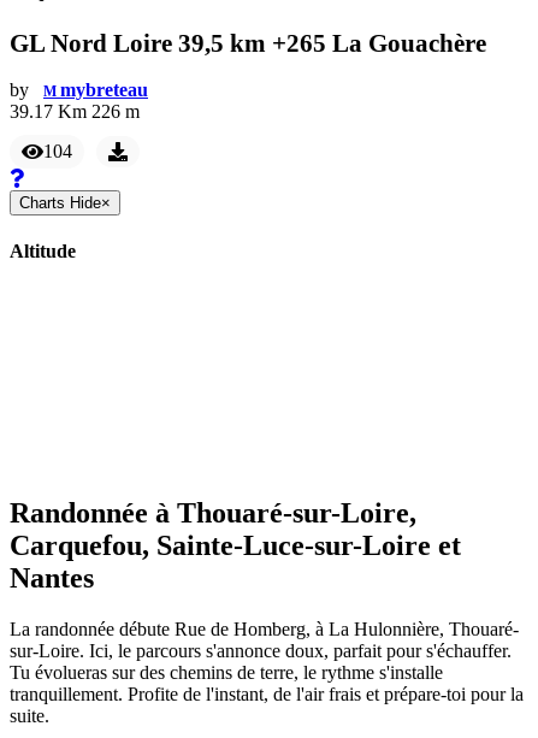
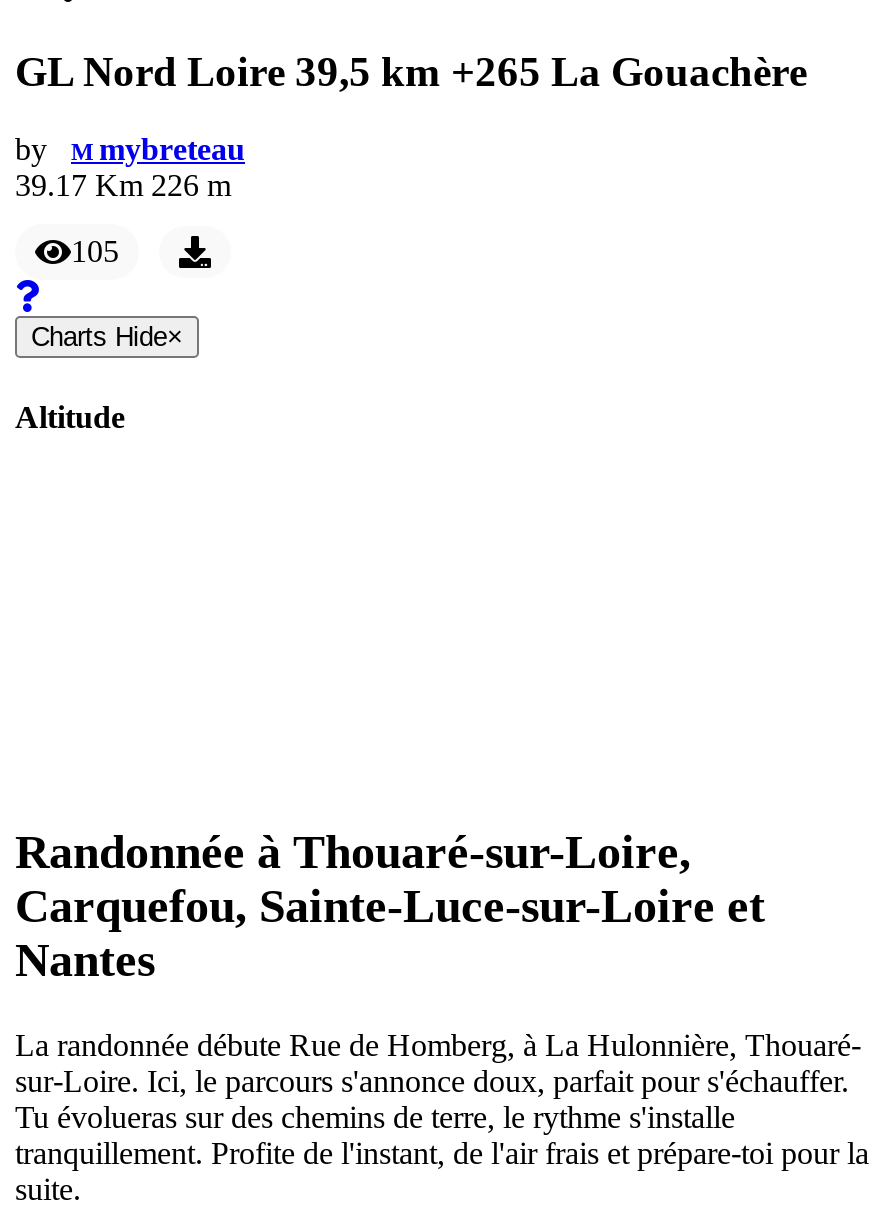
[43,140,72,161] 104 -> [71,233,119,267] 105

